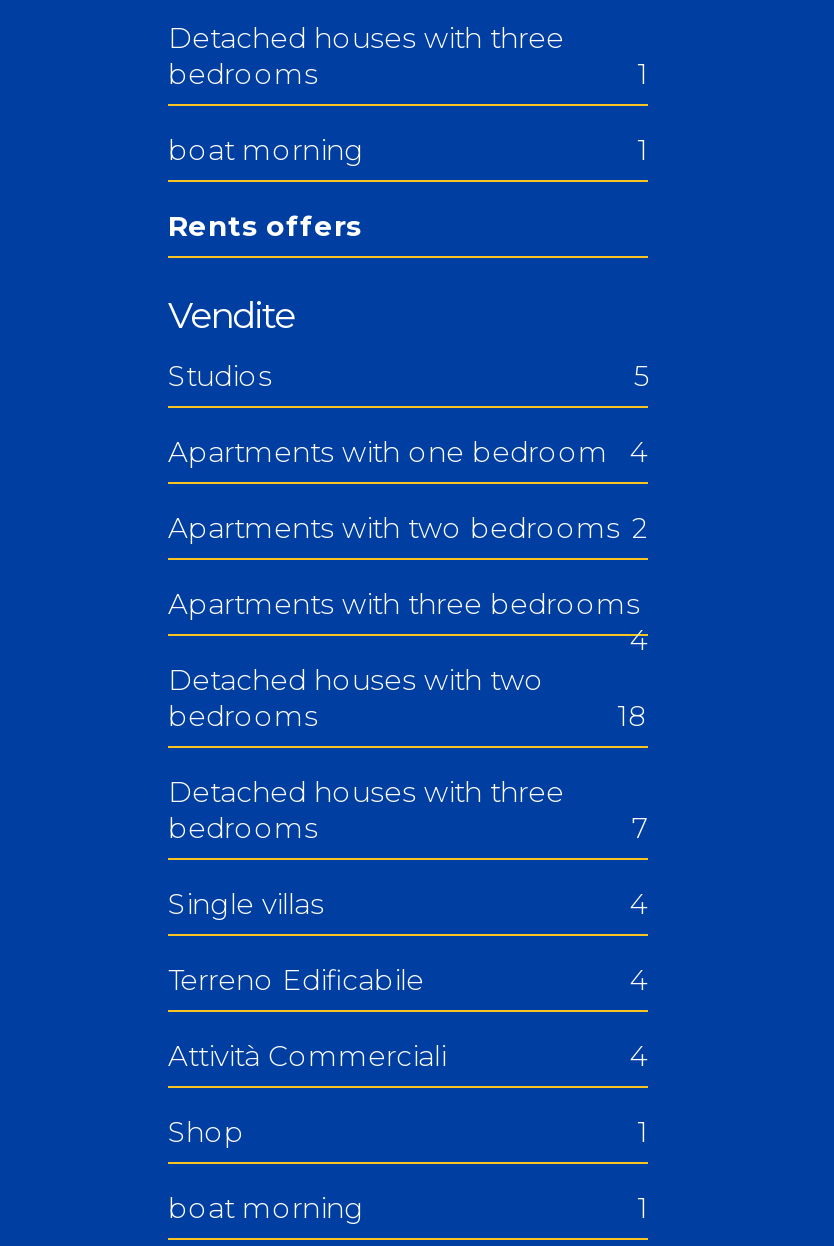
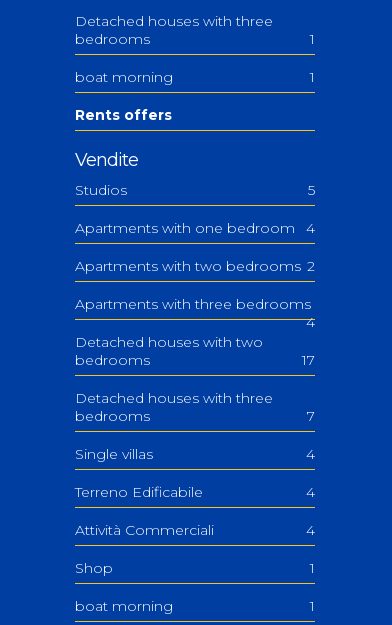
[618,698,648,734] 18 -> [302,351,315,369] 17

